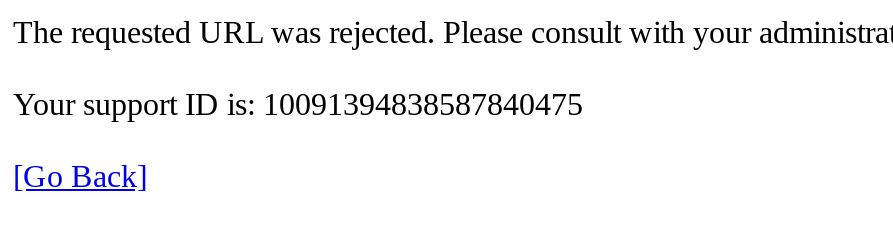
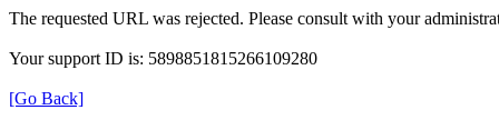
[13,87,583,121] Your support ID is: 10091394838587840475 -> [9,49,317,68] Your support ID is: 5898851815266109280

